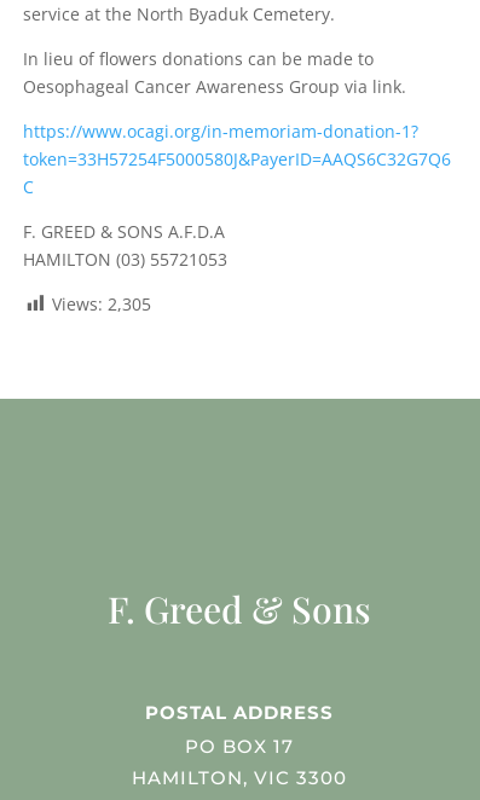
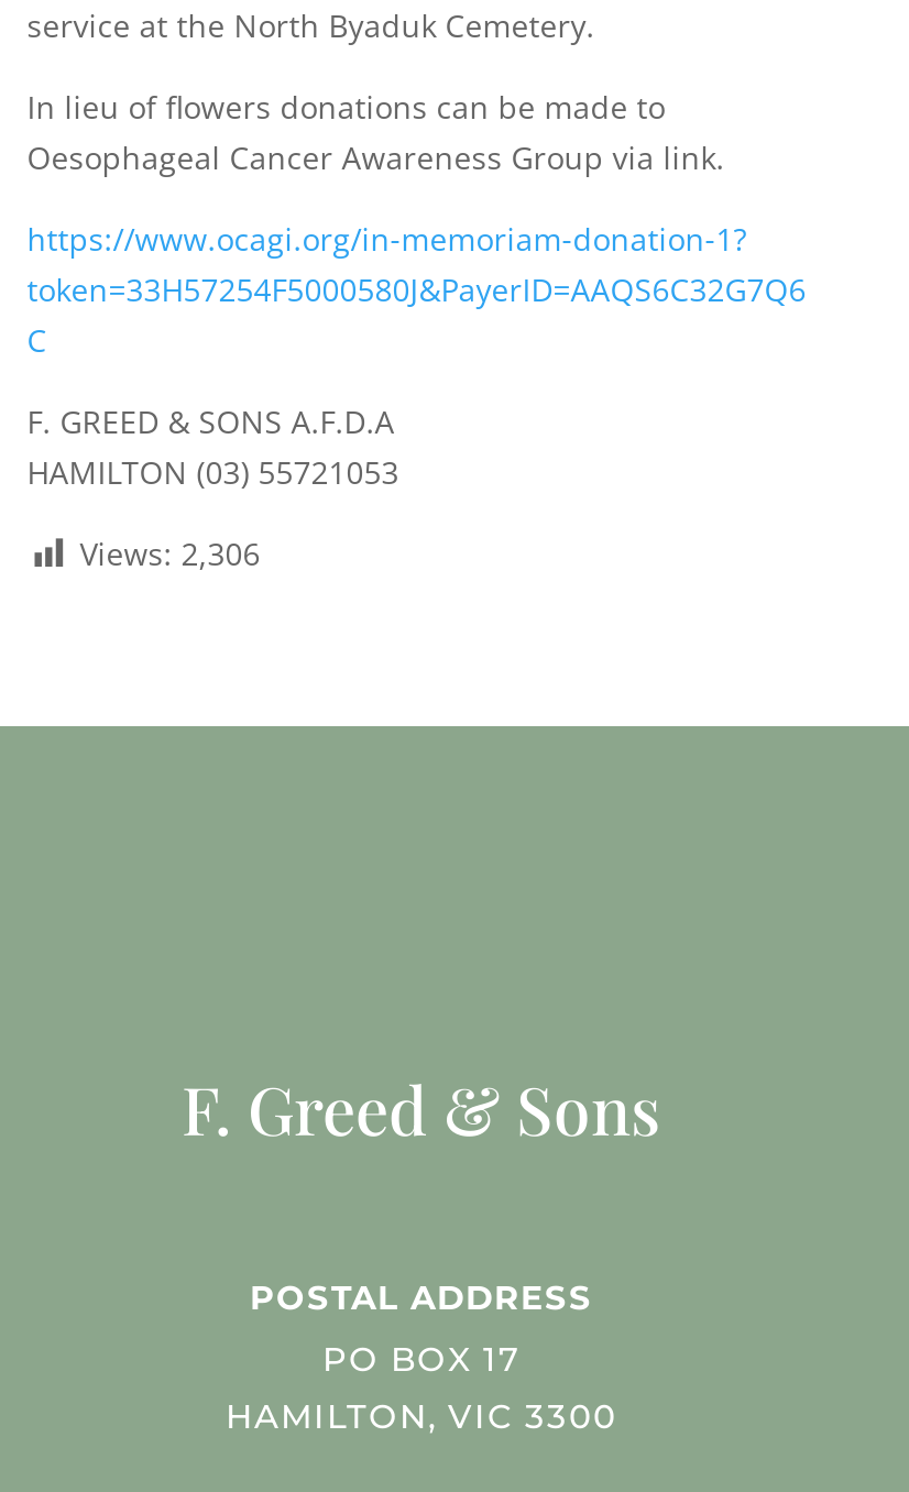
[52,292,151,315] Views: 2,305 -> [80,533,260,574] Views: 2,306

